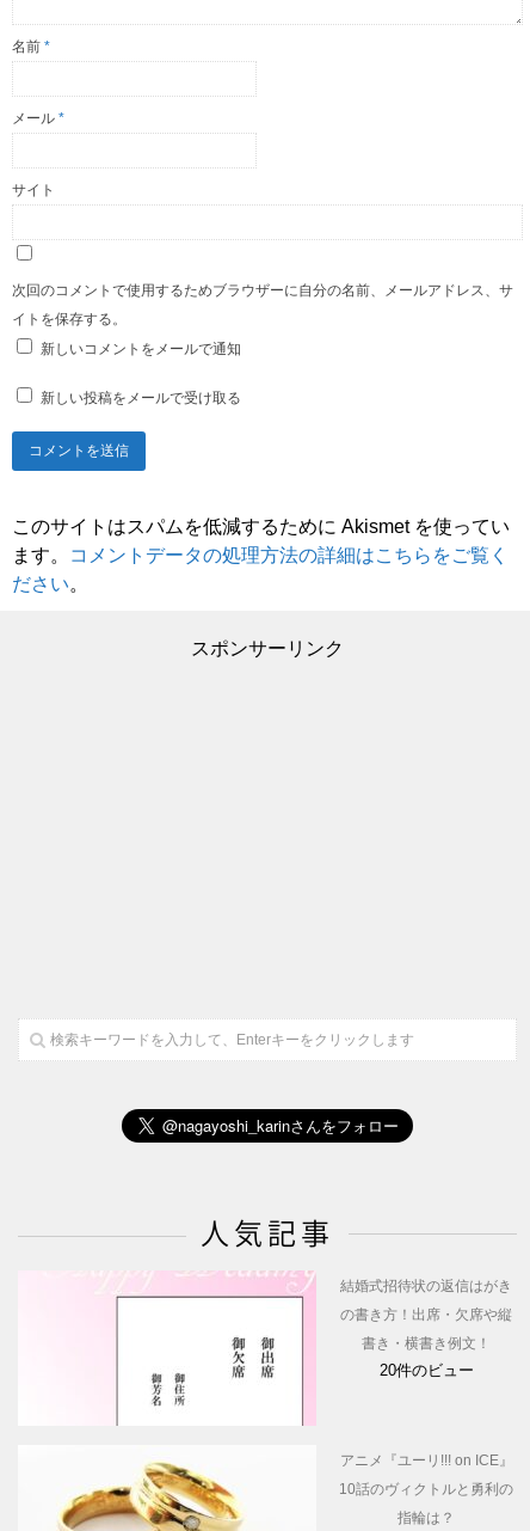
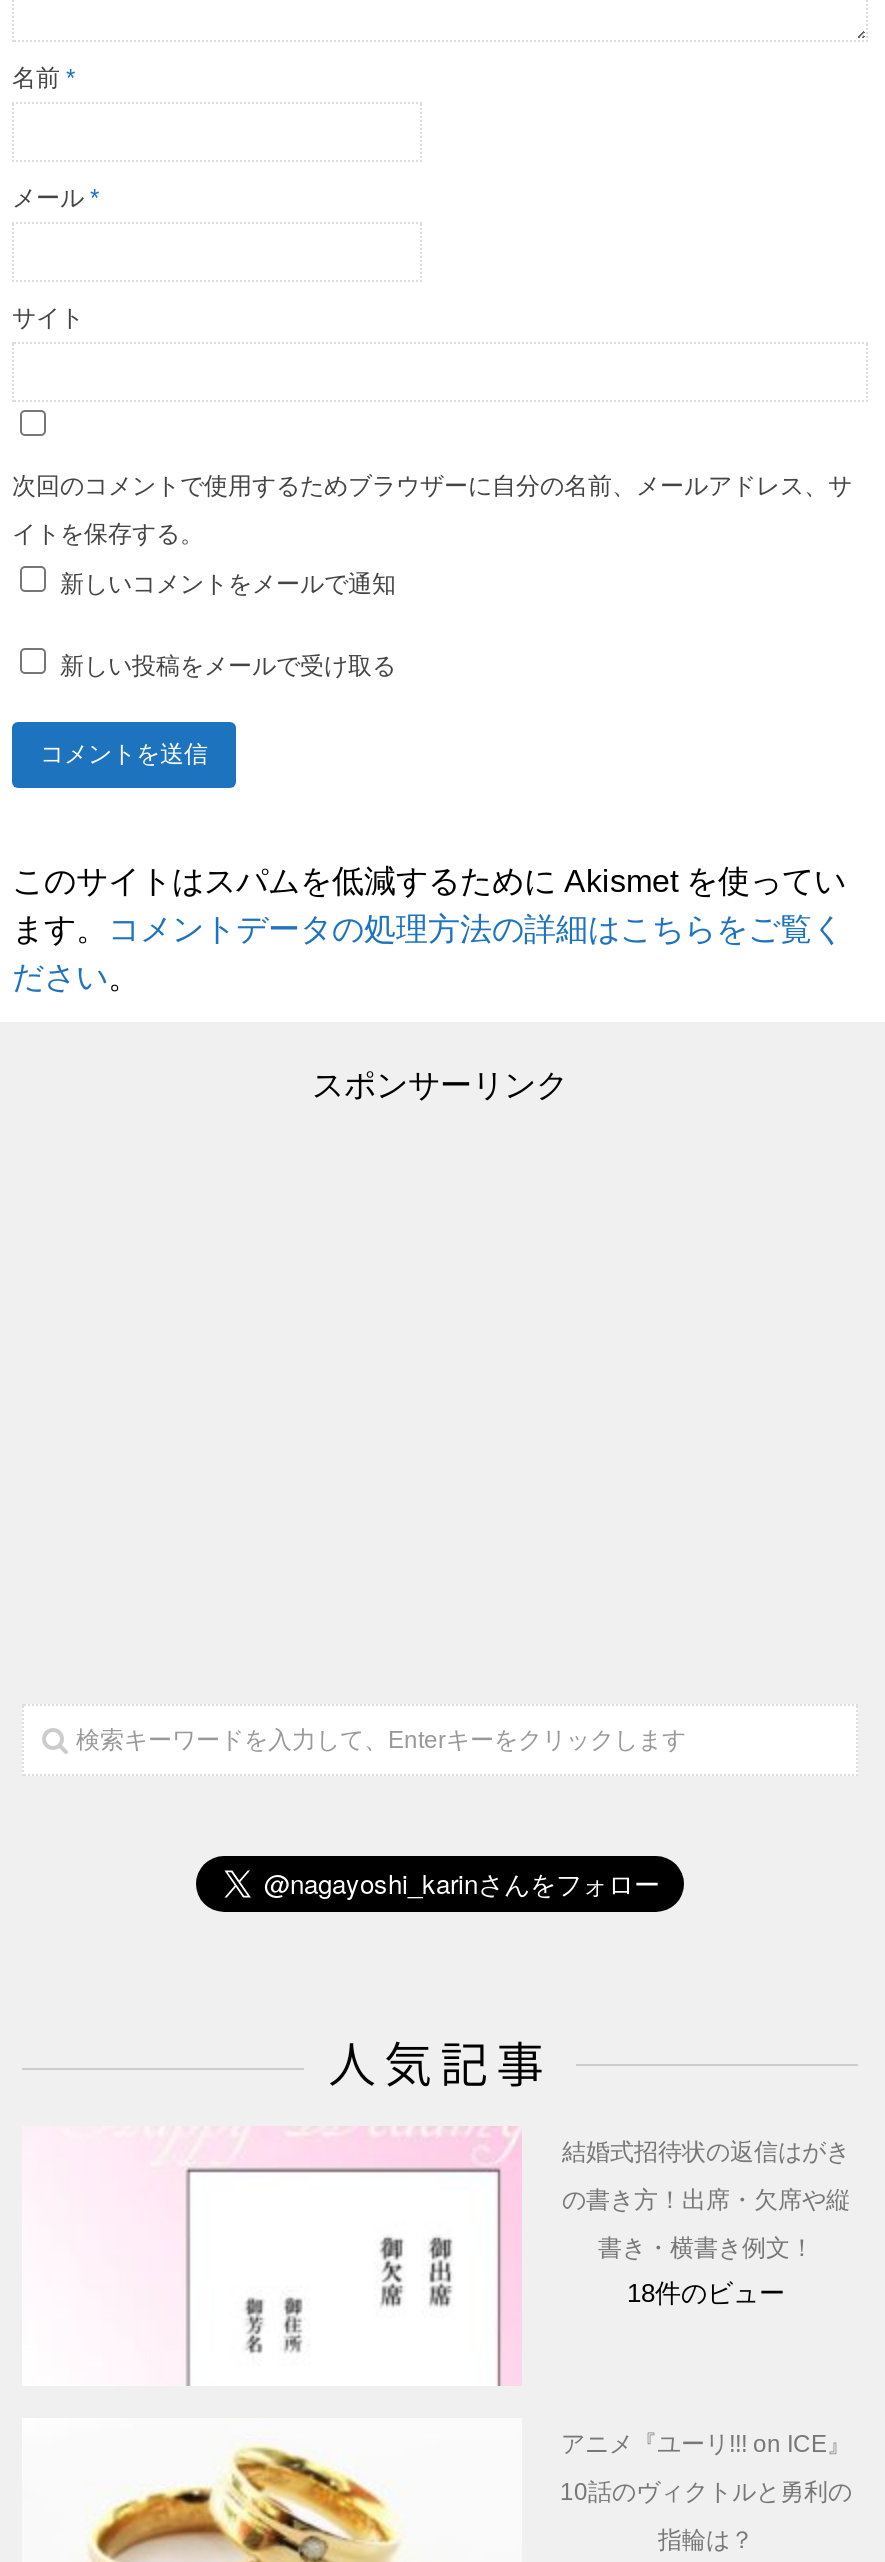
[379,1361,473,1379] 20件のビュー -> [627,2277,785,2307] 18件のビュー

